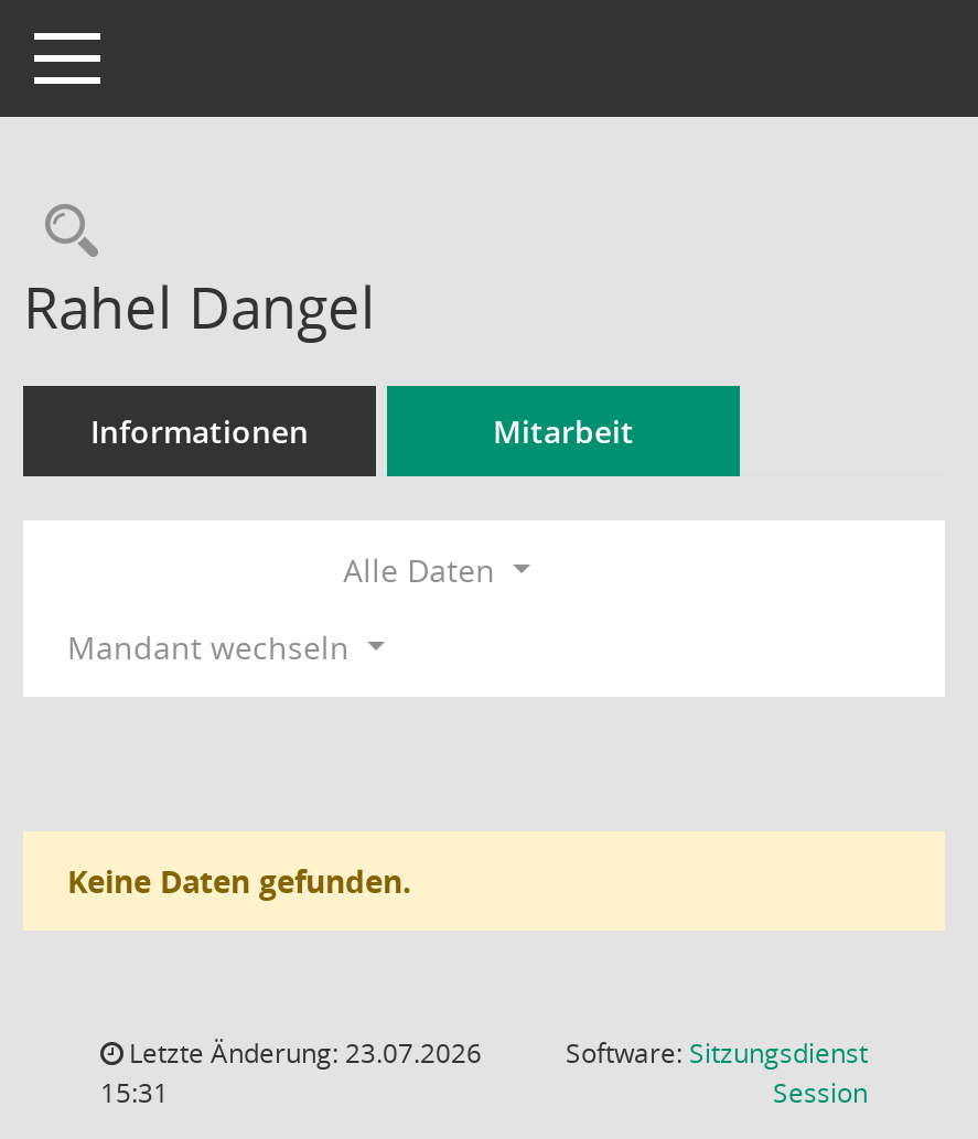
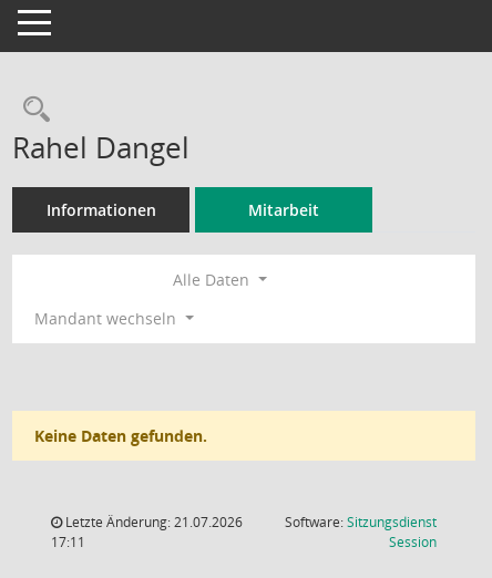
[122,1034,482,1072] Letzte Änderung: 23.07.2026 -> [62,513,243,531] Letzte Änderung: 21.07.2026
[100,1074,169,1111] 15:31 -> [51,533,85,551] 17:11

